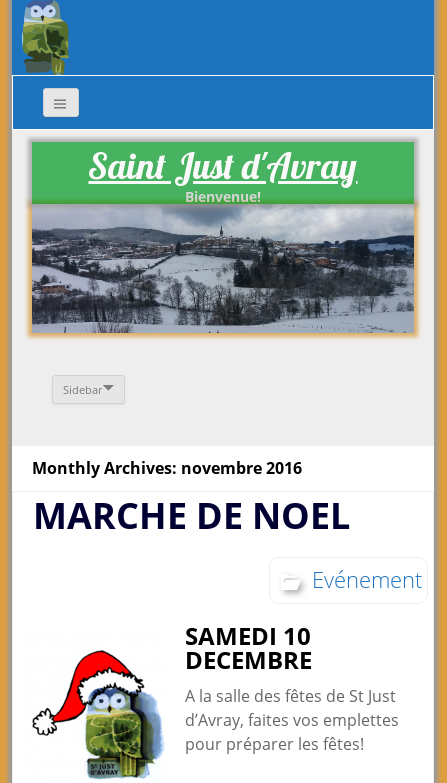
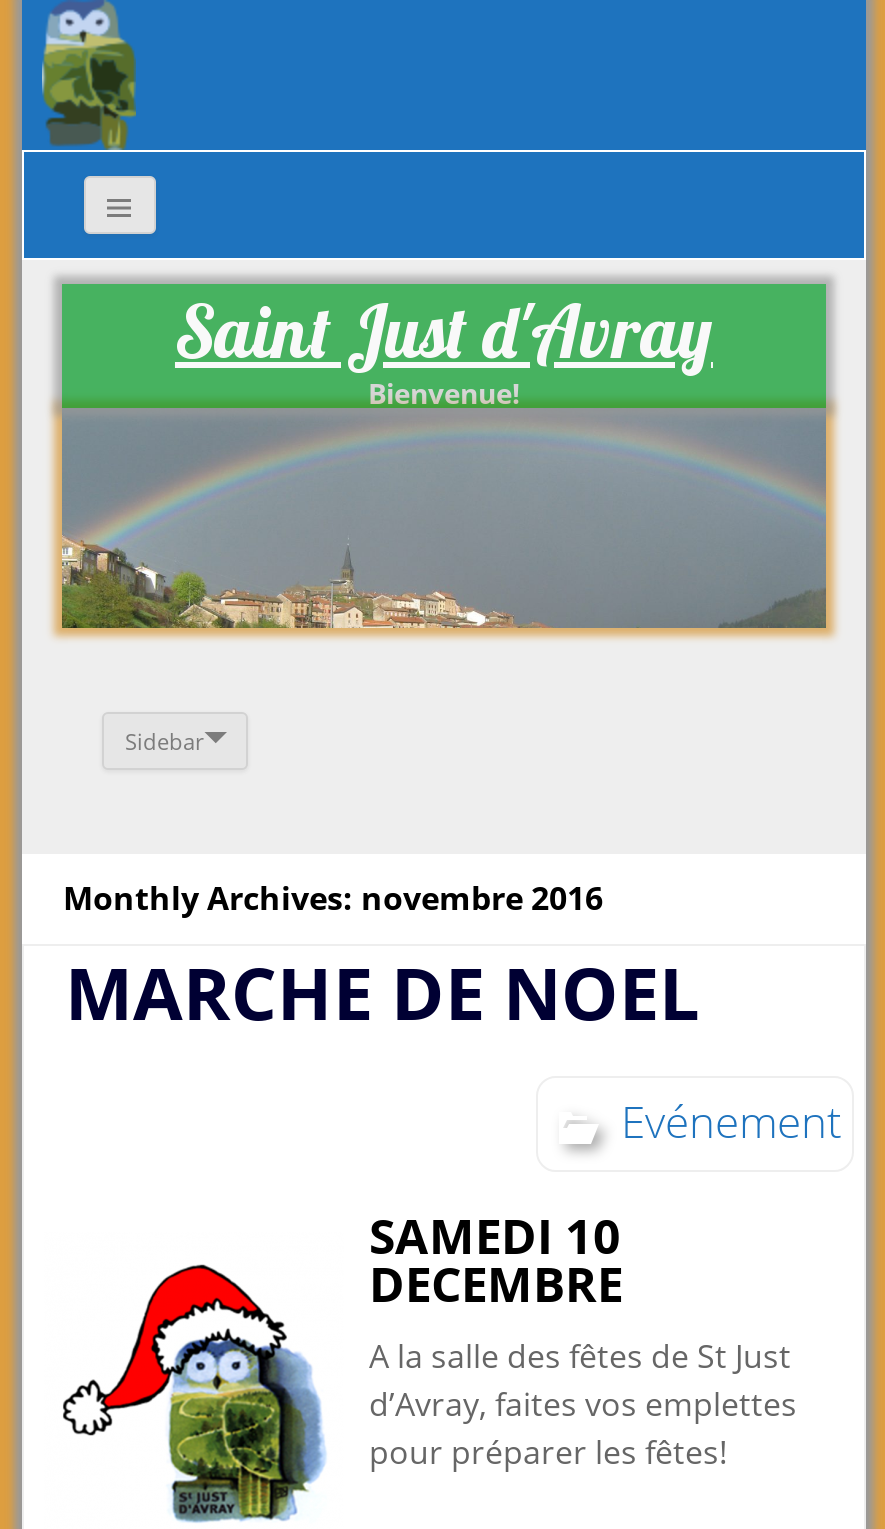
[31,205,414,333] [image] -> [62,412,826,630] [image]

